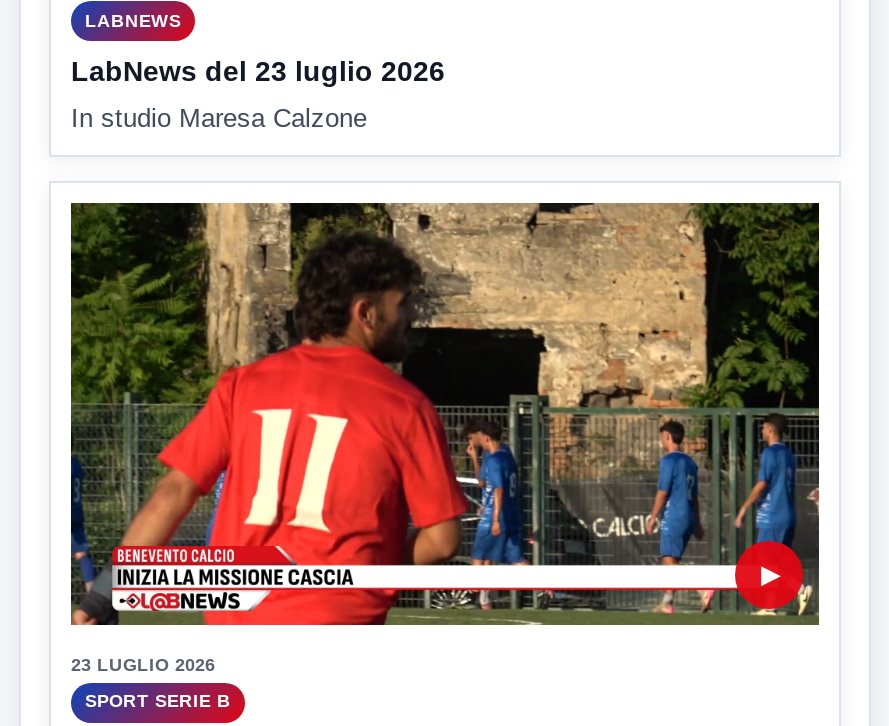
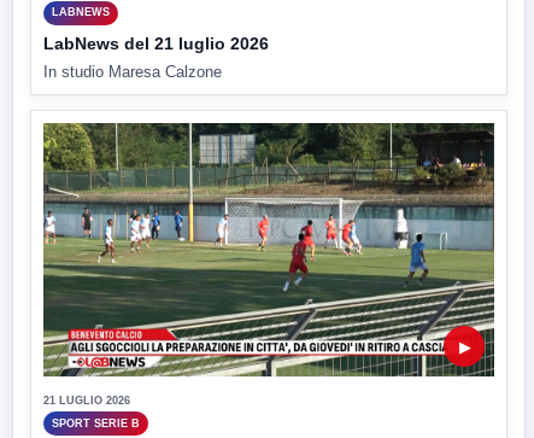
[71,55,445,87] LabNews del 23 luglio 2026 -> [43,33,269,53] LabNews del 21 luglio 2026
[69,200,821,674] [image] | 23 LUGLIO 2026 -> [42,122,495,407] [image] | 21 LUGLIO 2026

